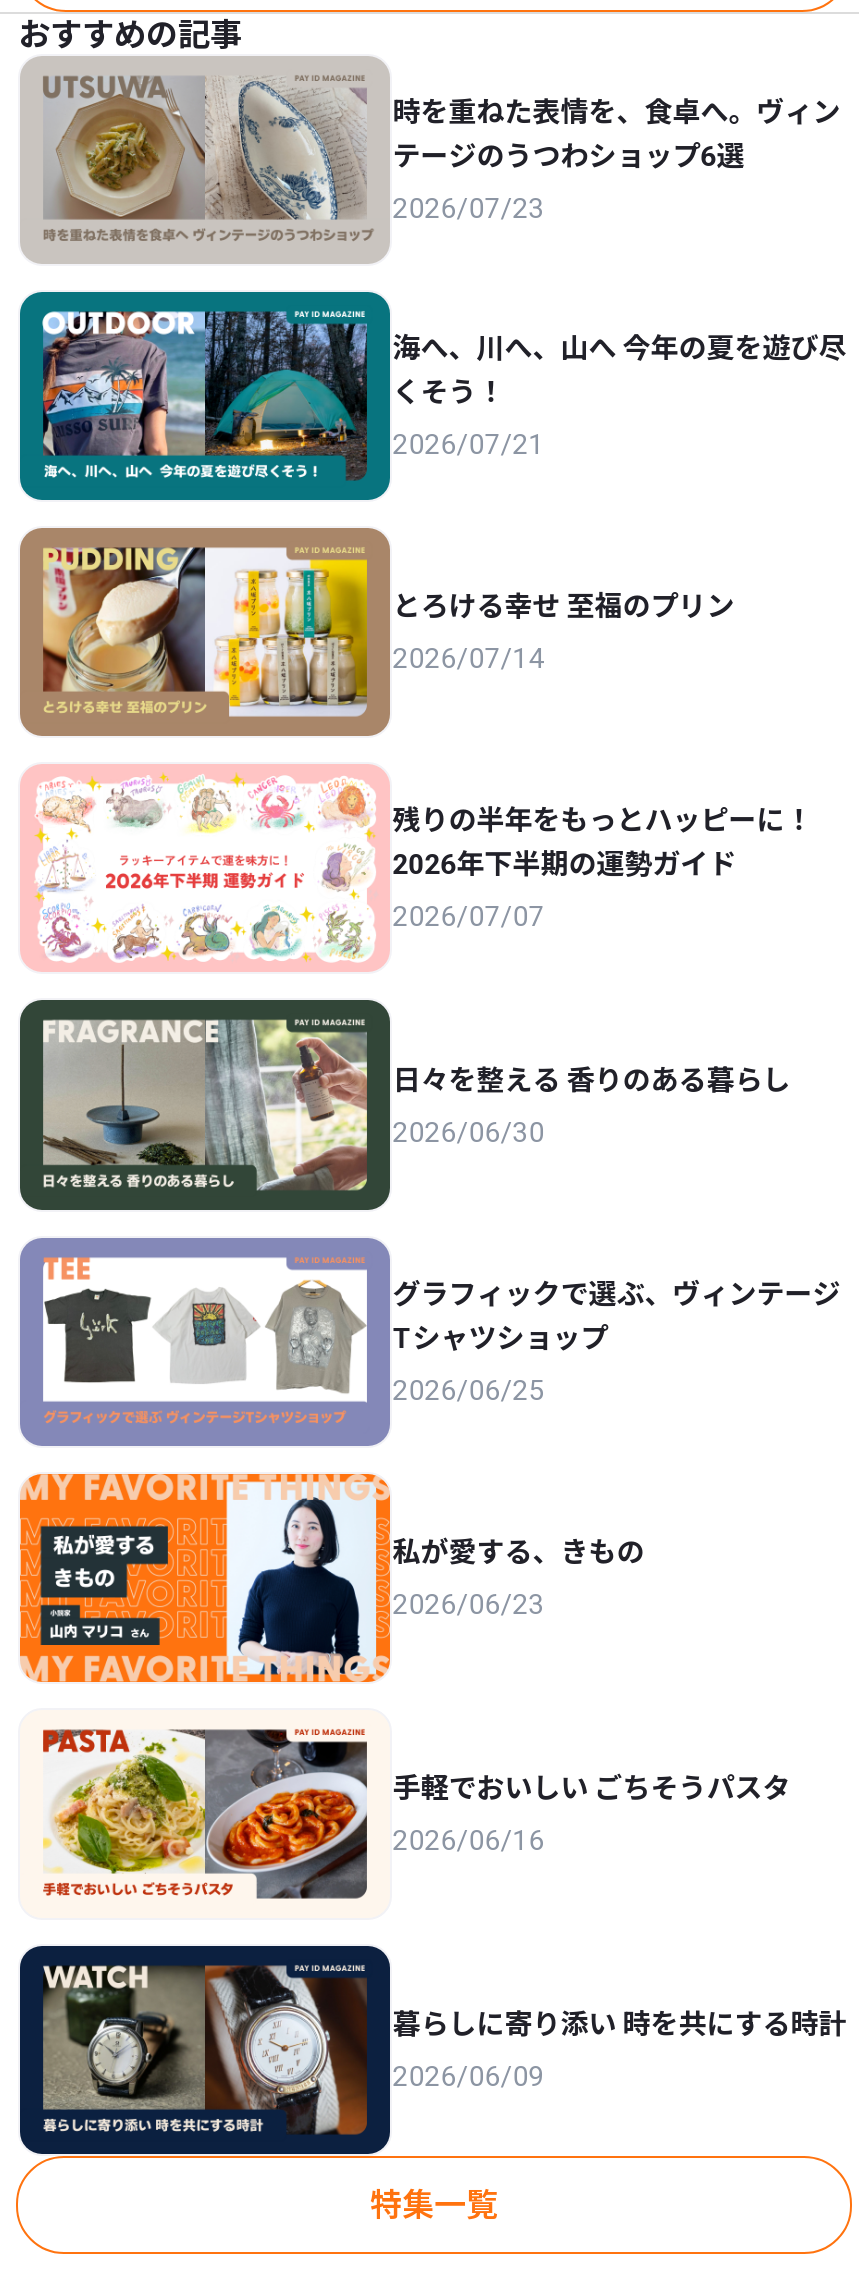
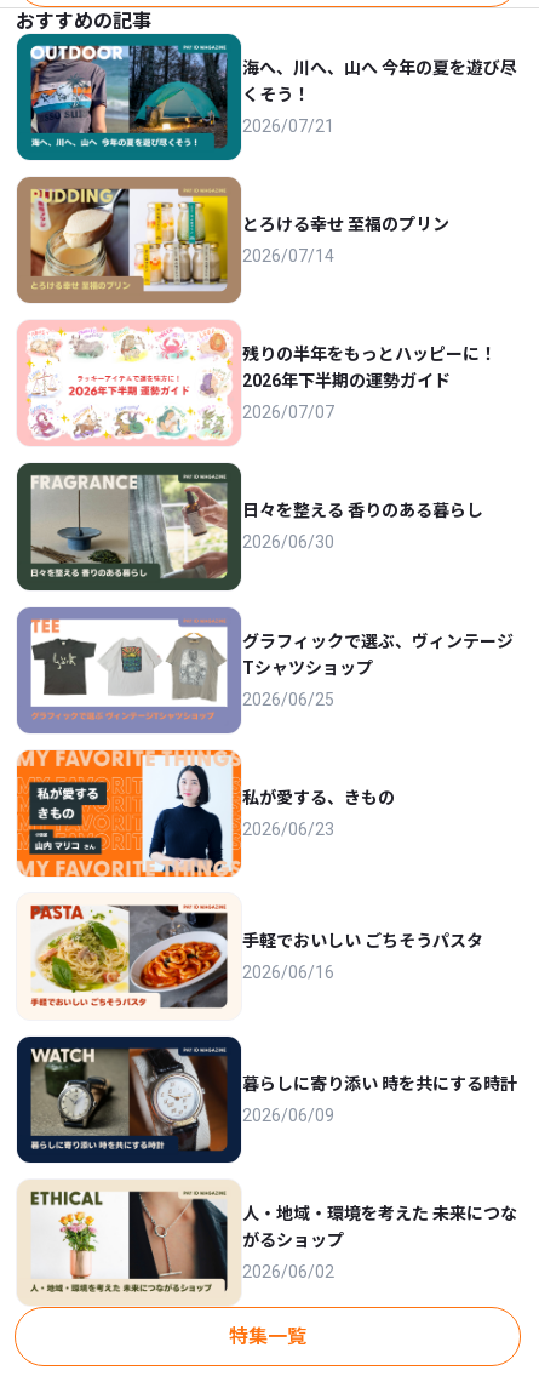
[20,56,840,264] [image] | 時を重ねた表情を、食卓へ。ヴィン | テージのうつわショップ6選 | 2026/07/23 -> none
moved [38,308,846,2092] -> [28,44,517,1125]: [image] | 海へ、川へ、山へ 今年の夏を遊び尽 | くそう！ | ... | 暮らしに寄り添い 時を共にする時計 | 2026/06/09
none -> [17,1180,517,1307] [image] | 人・地域・環境を考えた 未来につな | がるショップ | 2026/06/02

